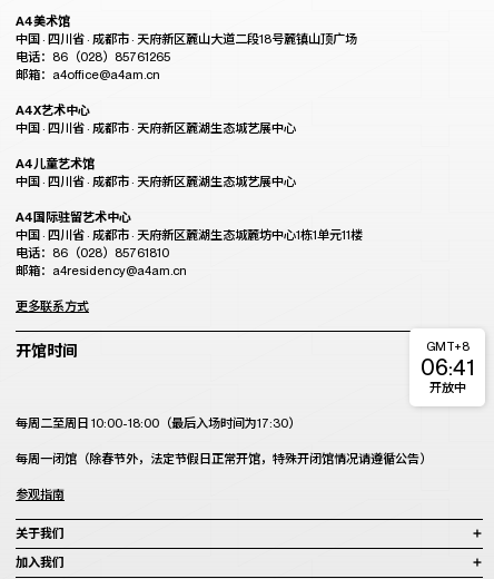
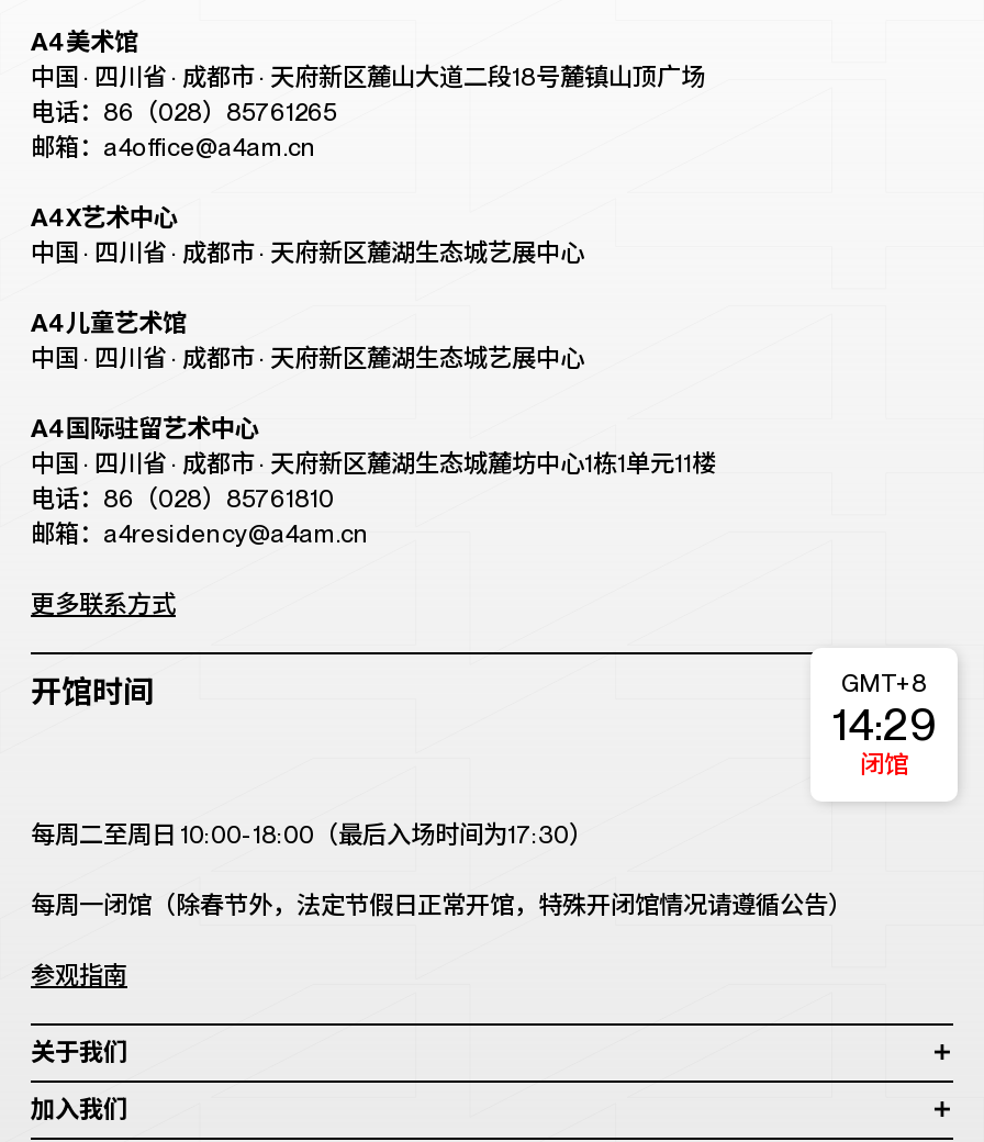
[421,354,474,395] 06:41 | 开放中 -> [832,698,936,780] 14:29 | 闭馆

